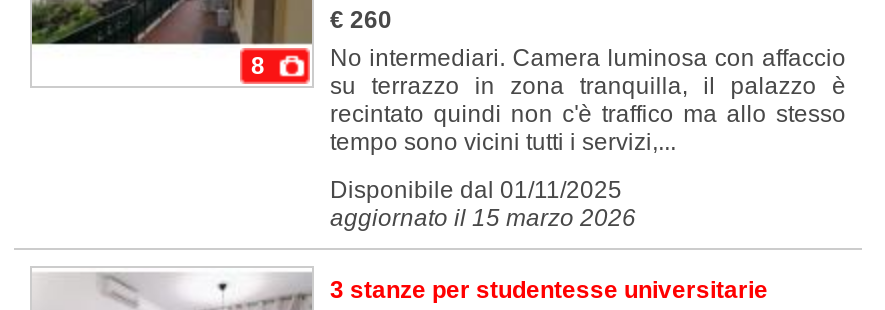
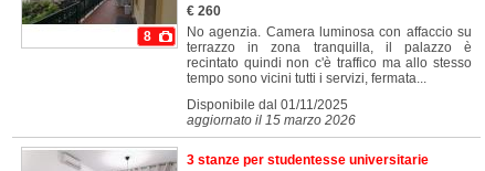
[330,44,846,100] No intermediari. Camera luminosa con affaccio | su terrazzo in zona tranquilla, il palazzo è -> [187,24,472,55] No agenzia. Camera luminosa con affaccio su | terrazzo in zona tranquilla, il palazzo è
[330,128,676,156] tempo sono vicini tutti i servizi,... -> [187,71,426,86] tempo sono vicini tutti i servizi, fermata...

